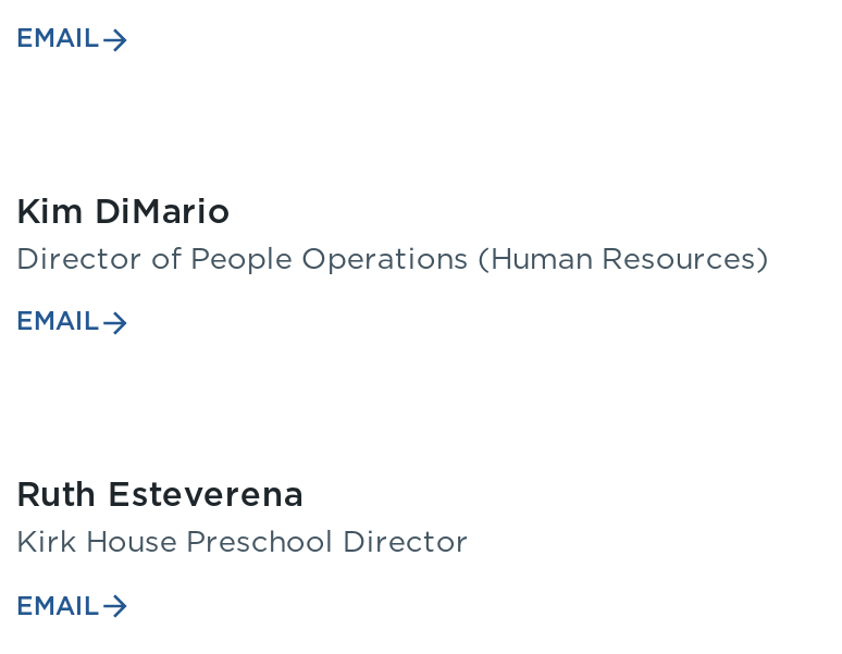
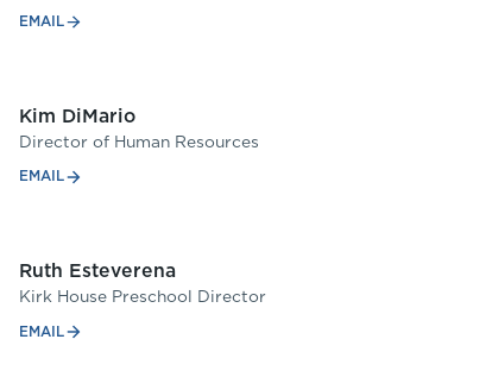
[16,239,769,274] Director of People Operations (Human Resources) -> [19,131,260,150] Director of Human Resources

